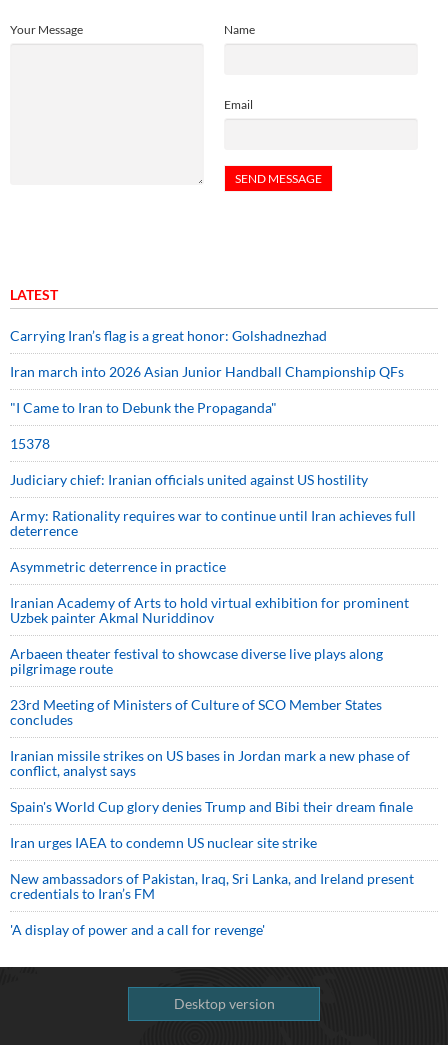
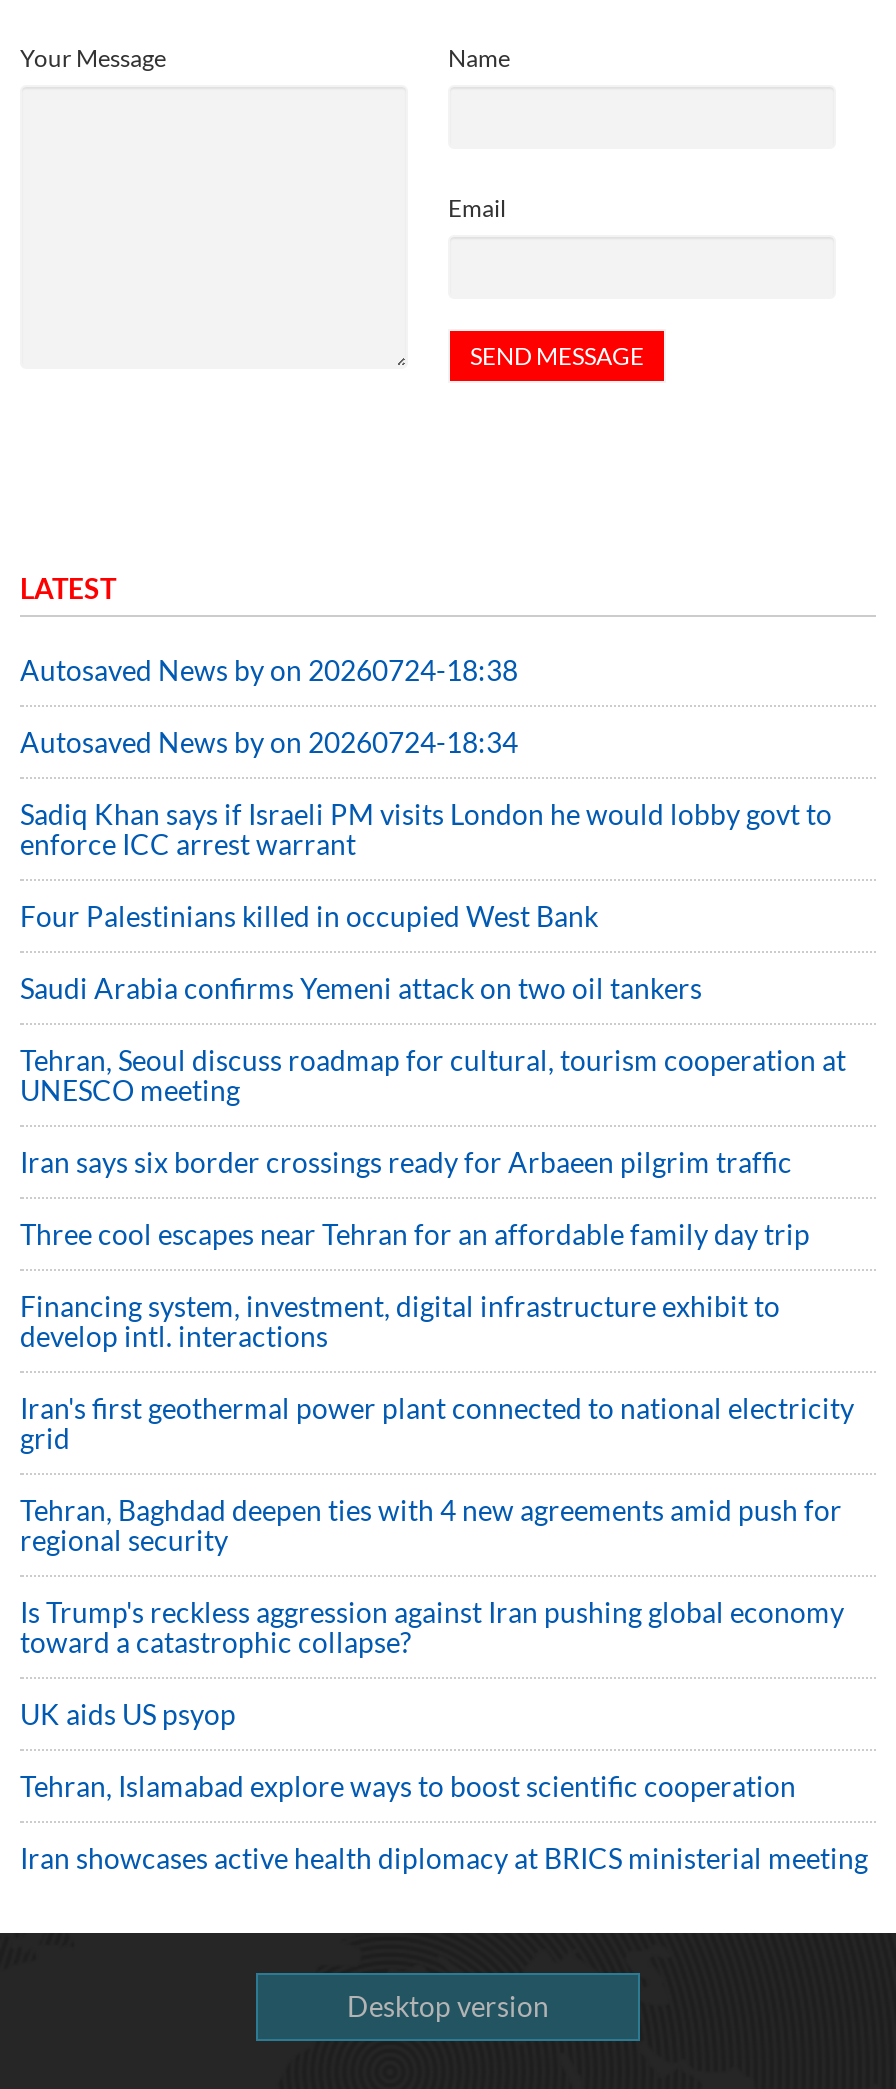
[10,327,327,344] Carrying Iran’s flag is a great honor: Golshadnezhad -> [20,654,518,688] Autosaved News by on 20260724-18:38
[10,363,404,380] Iran march into 2026 Asian Junior Handball Championship QFs -> [20,726,518,760] Autosaved News by on 20260724-18:34
[10,399,277,416] "I Came to Iran to Debunk the Propaganda" -> [20,798,832,862] Sadiq Khan says if Israeli PM visits London he would lobby govt to | enforce ICC arrest warrant
[10,435,50,452] 15378 -> [20,900,598,934] Four Palestinians killed in occupied West Bank
[10,471,374,488] Judiciary chief: Iranian officials united against US hostility -> [20,972,702,1006] Saudi Arabia confirms Yemeni attack on two oil tankers
[10,507,416,539] Army: Rationality requires war to continue until Iran achieves full | deterrence -> [20,1044,846,1108] Tehran, Seoul discuss roadmap for cultural, tourism cooperation at | UNESCO meeting
[10,558,226,575] Asymmetric deterrence in practice -> [20,1146,792,1180] Iran says six border crossings ready for Arbaeen pilgrim traffic
[10,594,409,626] Iranian Academy of Arts to hold virtual exhibition for prominent | Uzbek painter Akmal Nuriddinov -> [20,1218,810,1252] Three cool escapes near Tehran for an affordable family day trip
[10,645,383,677] Arbaeen theater festival to showcase diverse live plays along | pilgrimage route -> [20,1290,780,1354] Financing system, investment, digital infrastructure exhibit to | develop intl. interactions
[10,696,382,728] 23rd Meeting of Ministers of Culture of SCO Member States | concludes -> [20,1392,854,1456] Iran's first geothermal power plant connected to national electricity | grid
[10,747,410,779] Iranian missile strikes on US bases in Jordan mark a new phase of | conflict, analyst says -> [20,1494,842,1558] Tehran, Baghdad deepen ties with 4 new agreements amid push for | regional security
[10,798,413,815] Spain's World Cup glory denies Trump and Bibi their dream finale -> [20,1596,844,1660] Is Trump's reckless aggression against Iran pushing global economy | toward a catastrophic collapse?
[10,834,317,851] Iran urges IAEA to condemn US nuclear site strike -> [20,1698,236,1732] UK aids US psyop
[10,870,414,902] New ambassadors of Pakistan, Iraq, Sri Lanka, and Ireland present | credentials to Iran’s FM -> [20,1770,796,1804] Tehran, Islamabad explore ways to boost scientific cooperation
[10,921,265,938] 'A display of power and a call for revenge' -> [20,1842,868,1876] Iran showcases active health diplomacy at BRICS ministerial meeting

